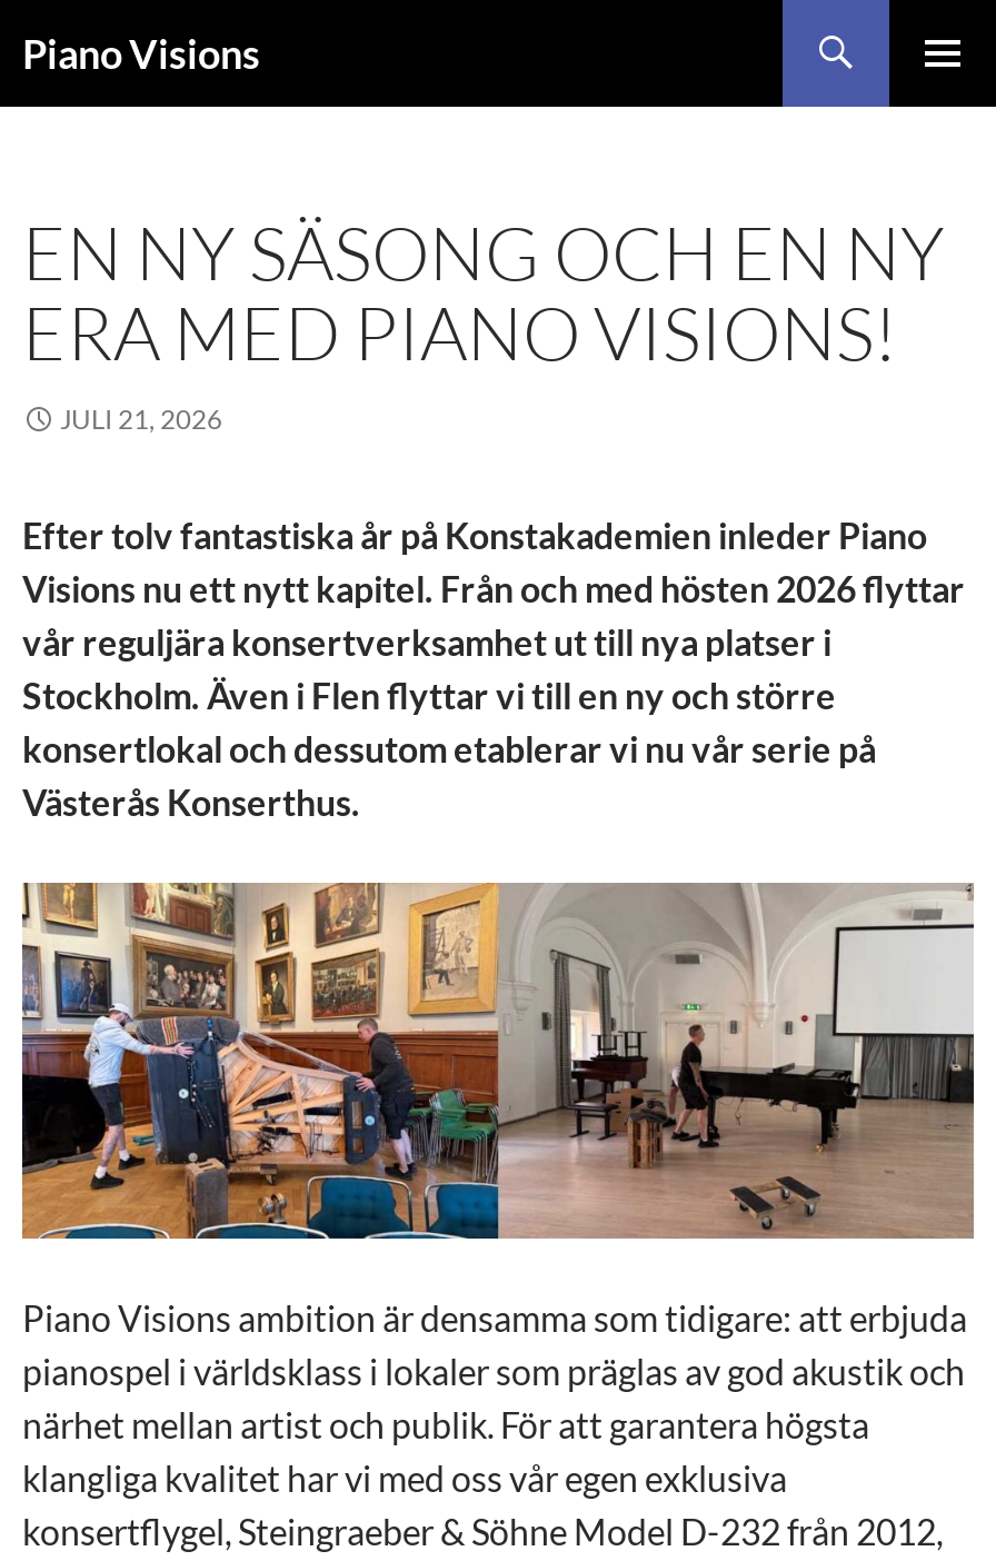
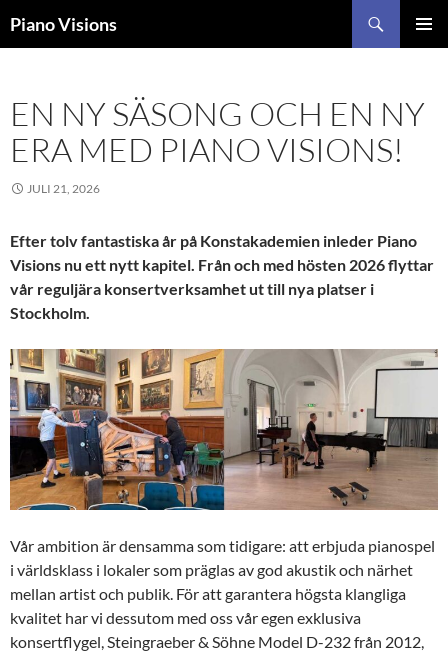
[22,674,876,823] Stockholm. Även i Flen flyttar vi till en ny och större | konsertlokal och dessutom etablerar vi nu vår serie på | Västerås Konserthus. -> [10,303,90,322] Stockholm.
[22,1297,967,1500] Piano Visions ambition är densamma som tidigare: att erbjuda | pianospel i världsklass i lokaler som präglas av god akustik och | närhet mellan artist och publik. För att garantera högsta | klangliga kvalitet har vi med oss vår egen exklusiva -> [10,535,435,626] Vår ambition är densamma som tidigare: att erbjuda pianospel | i världsklass i lokaler som präglas av god akustik och närhet | mellan artist och publik. För att garantera högsta klangliga | kvalitet har vi dessutom med oss vår egen exklusiva

